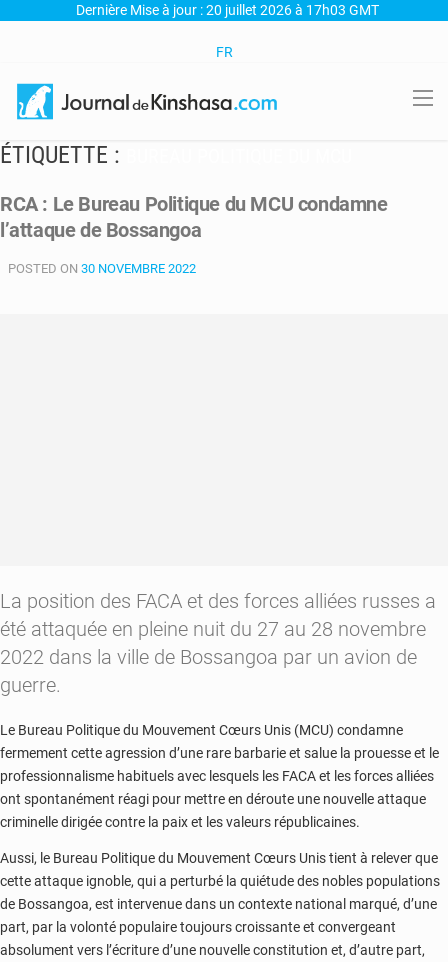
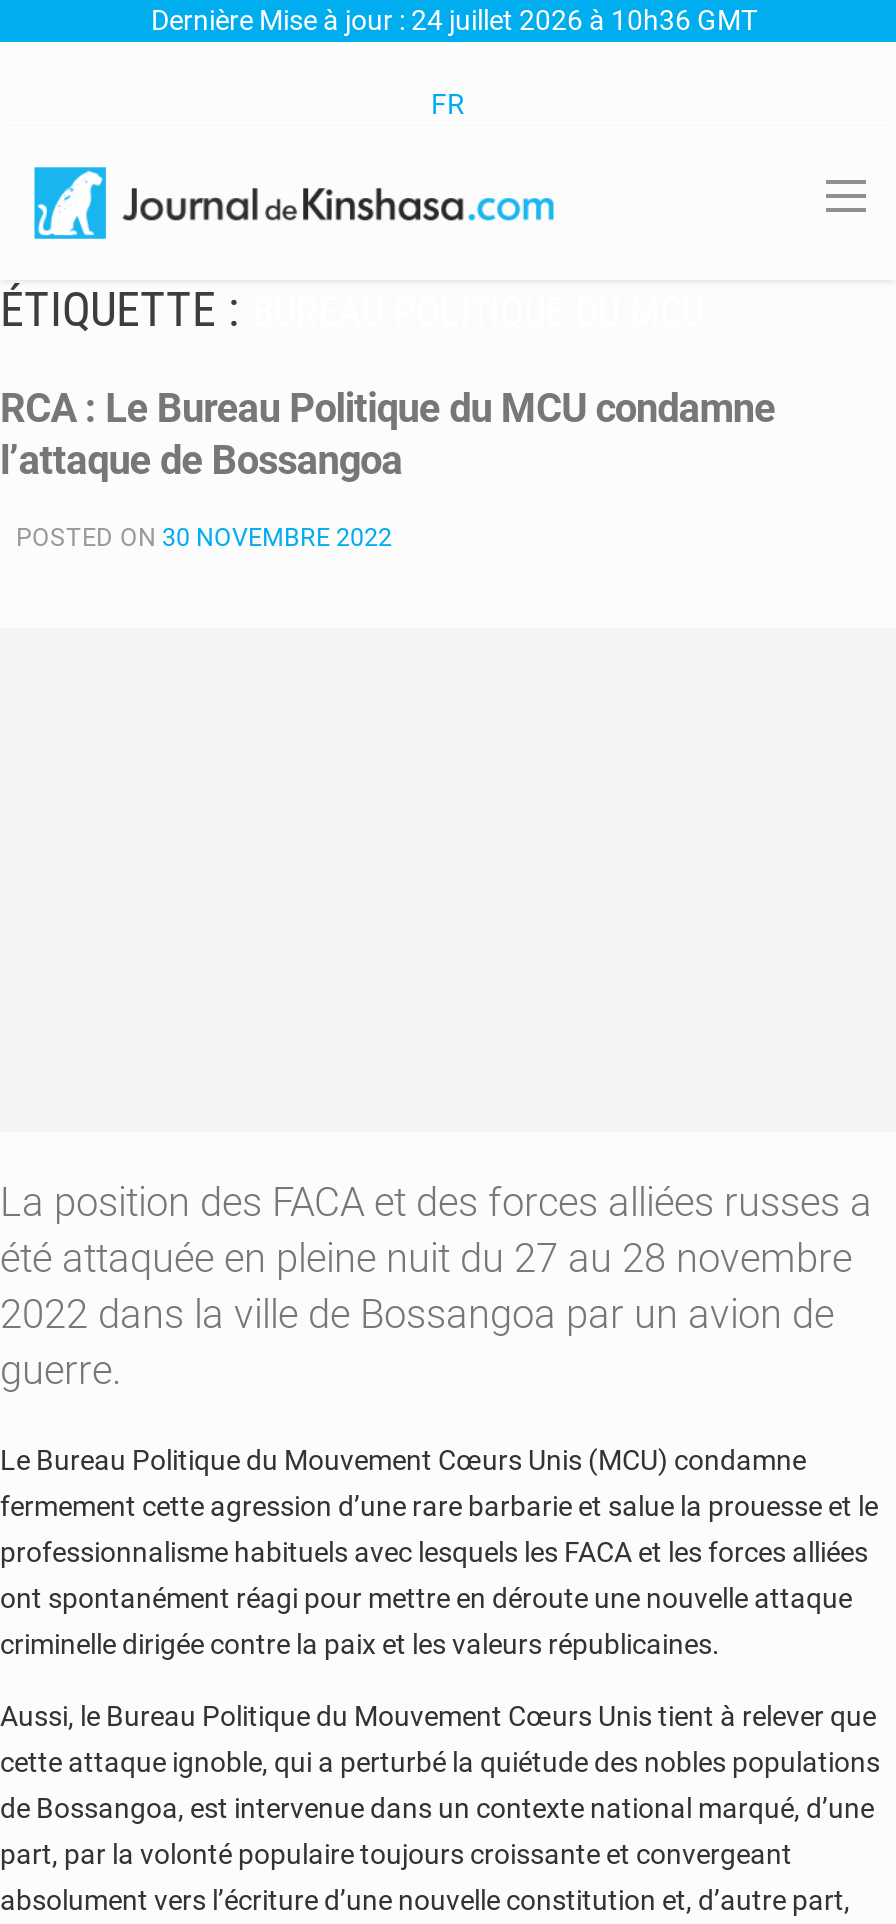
[72,2,378,18] Dernière Mise à jour : 20 juillet 2026 à 17h03 GMT -> [145,4,757,36] Dernière Mise à jour : 24 juillet 2026 à 10h36 GMT

